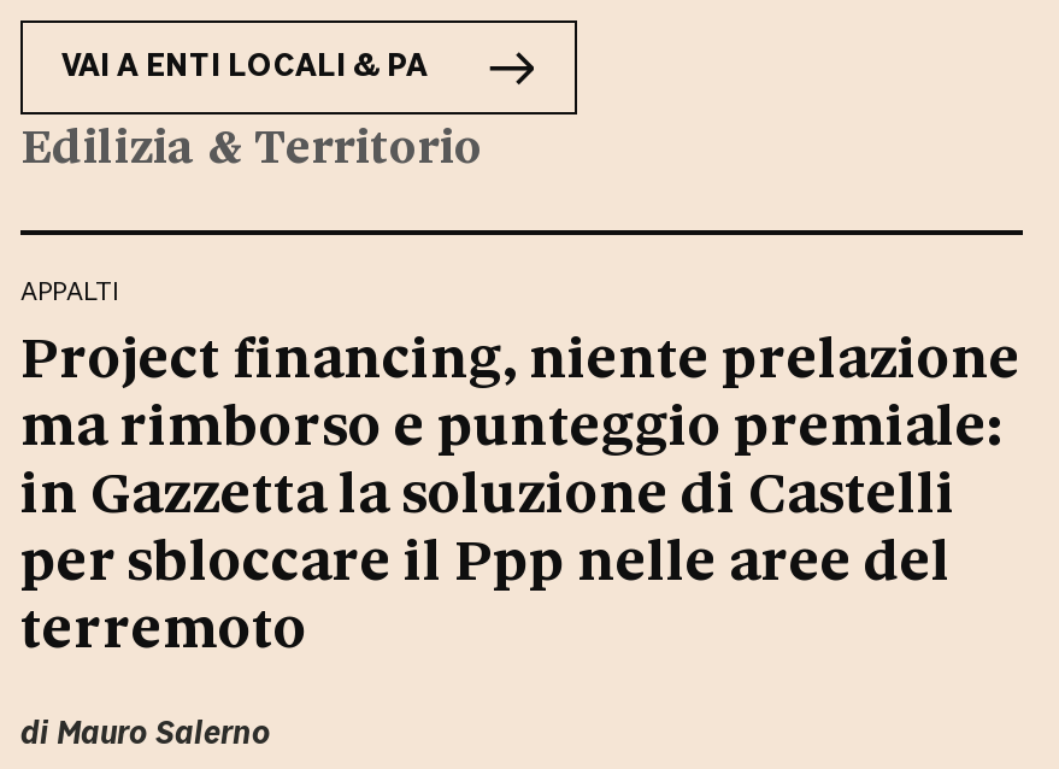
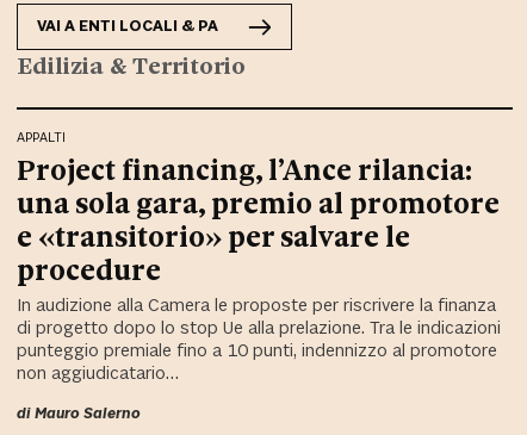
[20,313,1020,665] Project financing, niente prelazione | ma rimborso e punteggio premiale: | in Gazzetta la soluzione di Castelli | per sbloccare il Ppp nelle aree del | terremoto -> [17,148,501,385] Project financing, l’Ance rilancia: | una sola gara, premio al promotore | e «transitorio» per salvare le | procedure | In audizione alla Camera le proposte per riscrivere la finanza | di progetto dopo lo stop Ue alla prelazione. Tra le indicazioni | punteggio premiale fino a 10 punti, indennizzo al promotore | non aggiudicatario…

